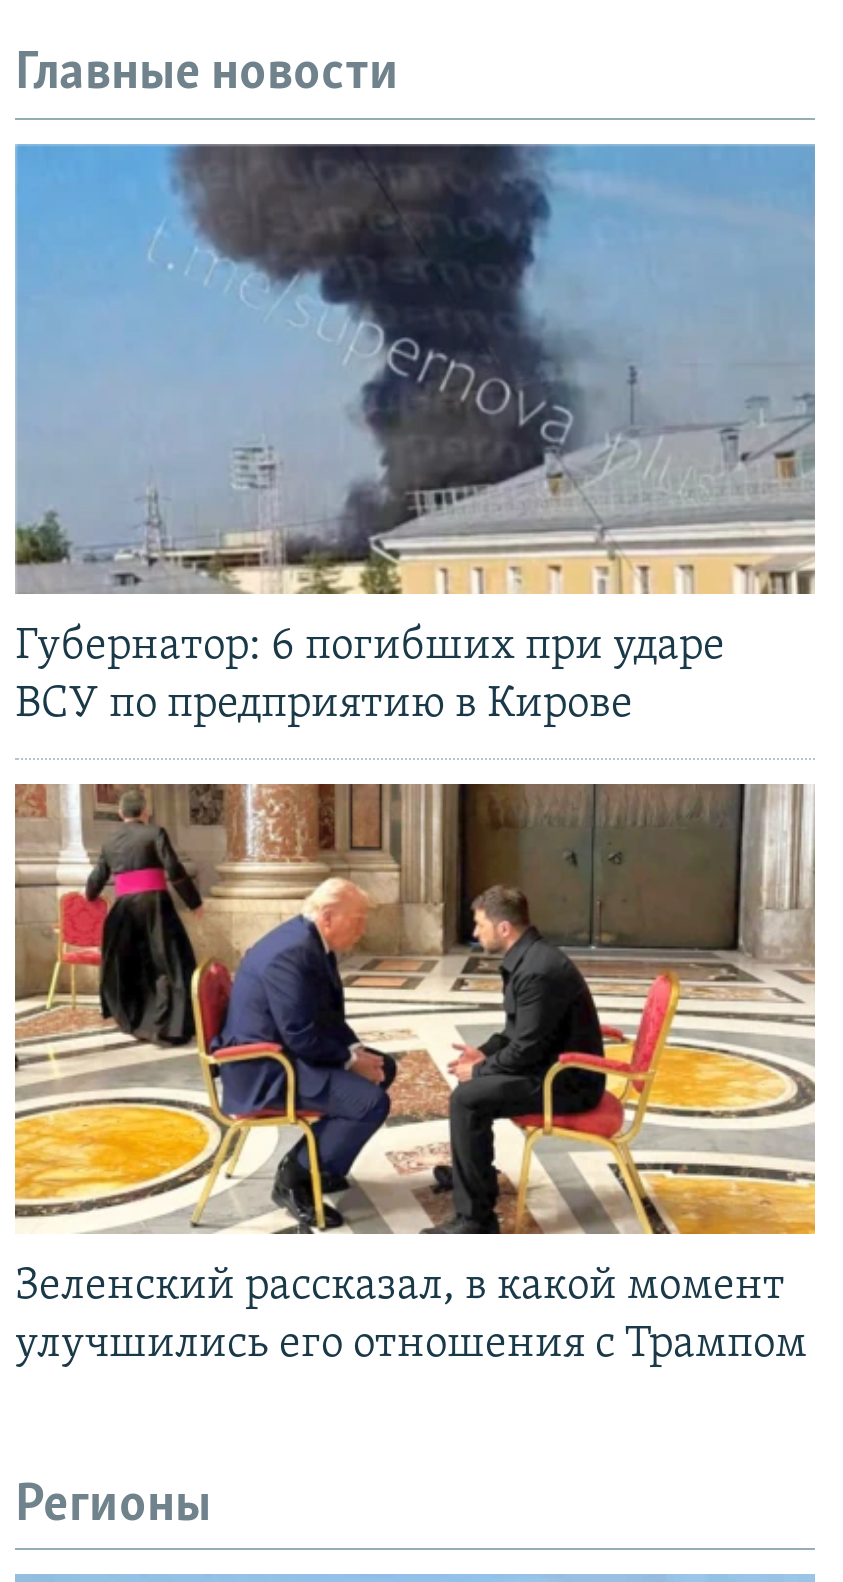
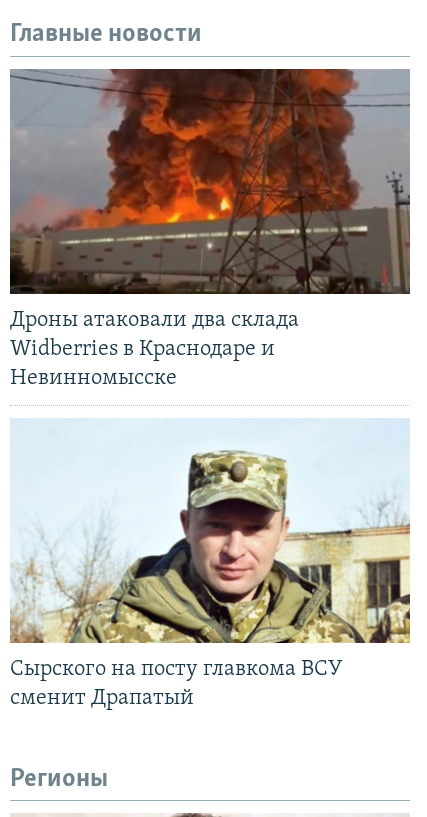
[15,142,815,728] [image] | Губернатор: 6 погибших при ударе | ВСУ по предприятию в Кирове -> [9,68,410,390] [image] | Дроны атаковали два склада | Widberries в Краснодаре и | Невинномысске
[13,782,817,1368] [image] | Зеленский рассказал, в какой момент | улучшились его отношения с Трампом -> [10,418,410,710] [image] | Сырского на посту главкома ВСУ | сменит Драпатый

